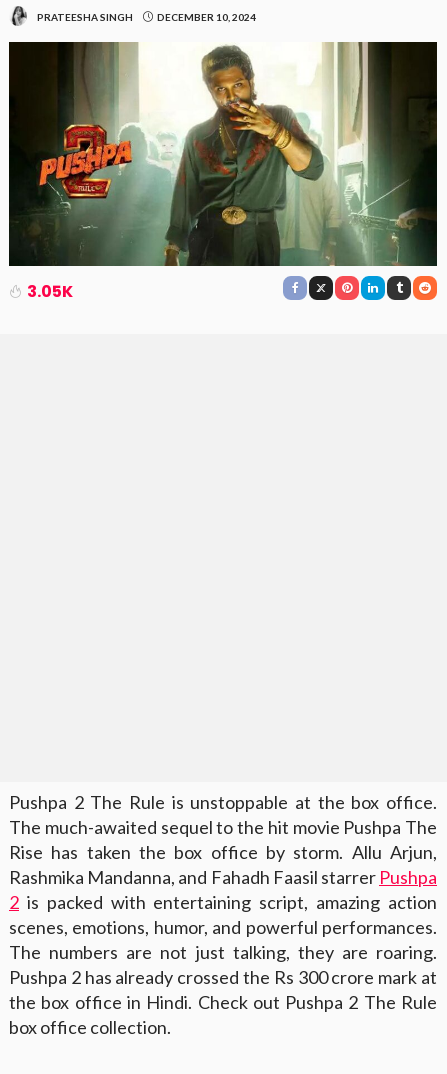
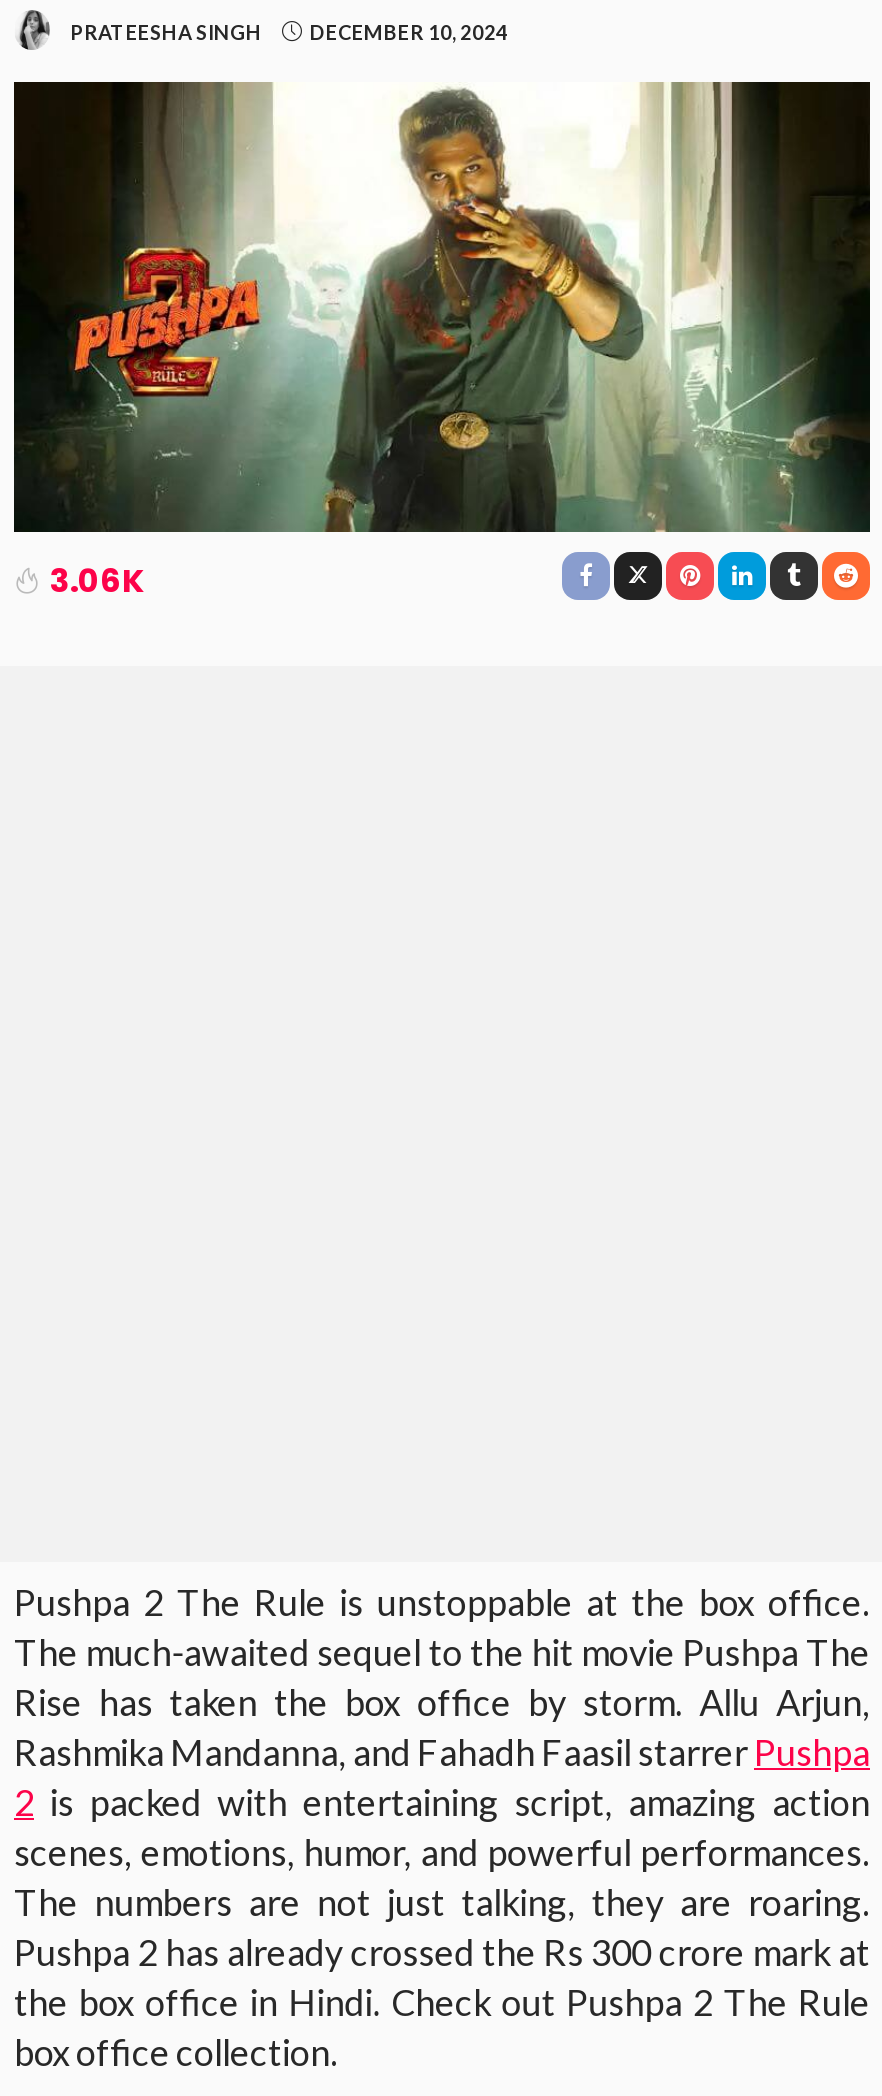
[27,280,73,303] 3.05K -> [50,558,144,604] 3.06K

